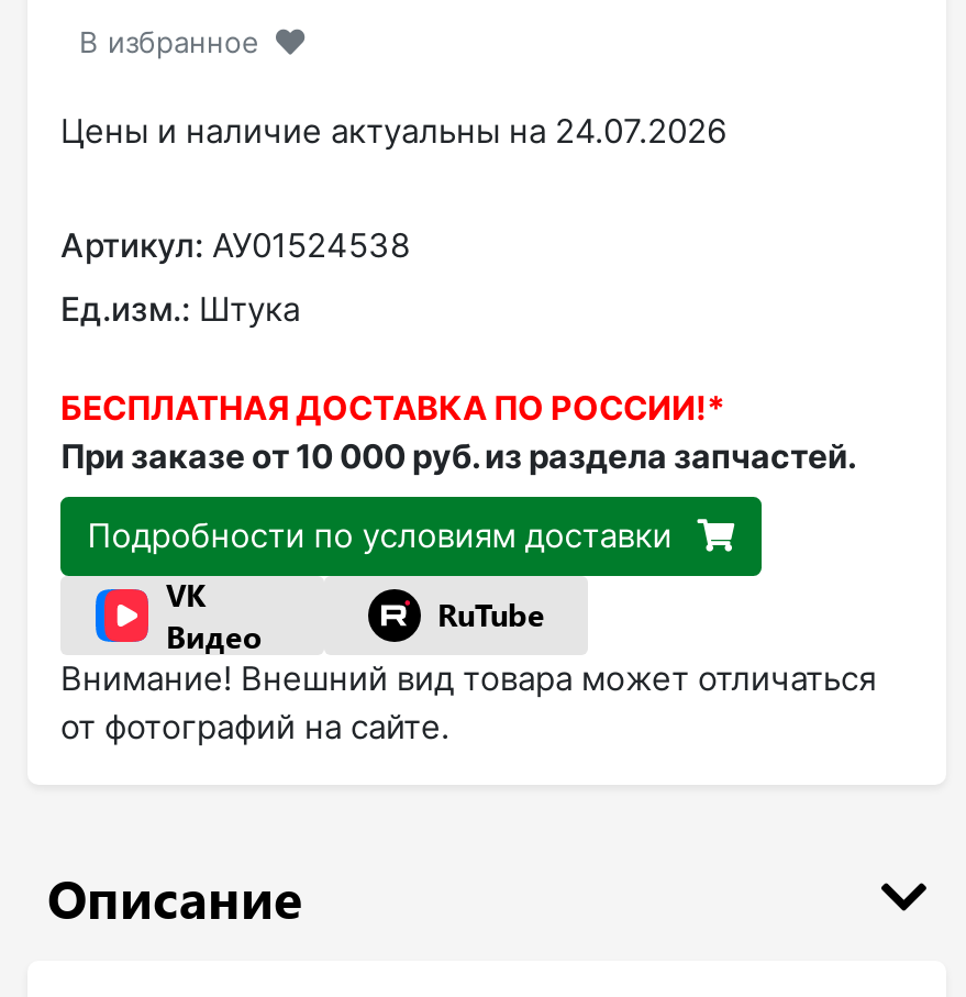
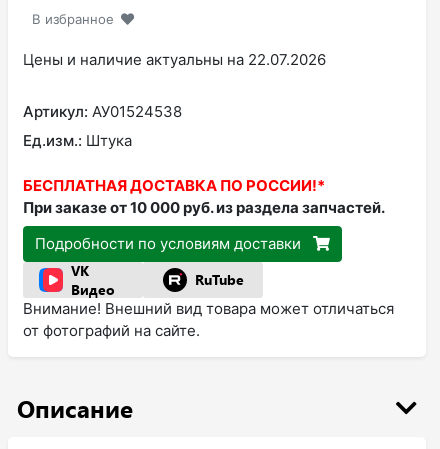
[60,110,726,151] Цены и наличие актуальны на 24.07.2026 -> [23,50,326,69] Цены и наличие актуальны на 22.07.2026

